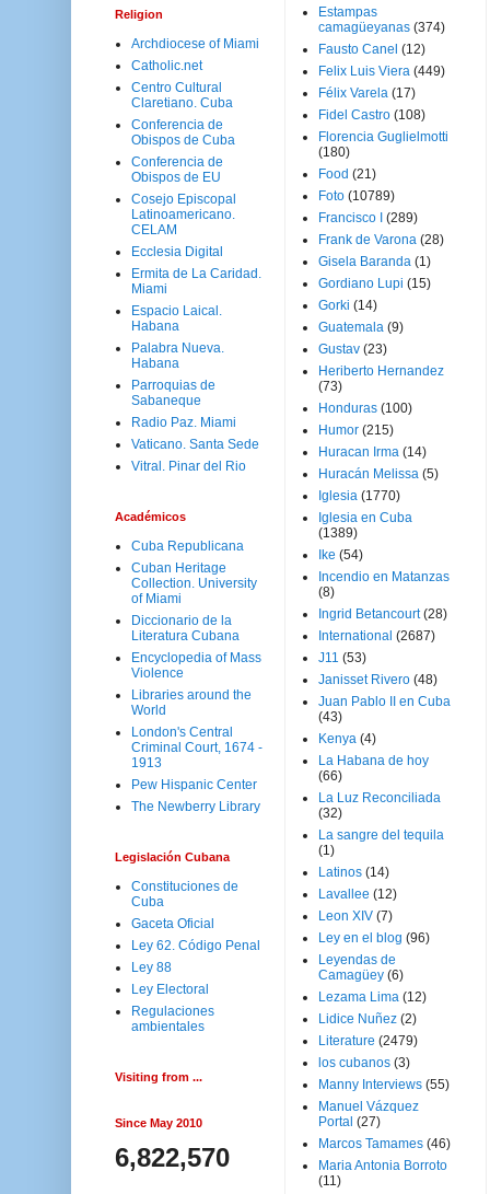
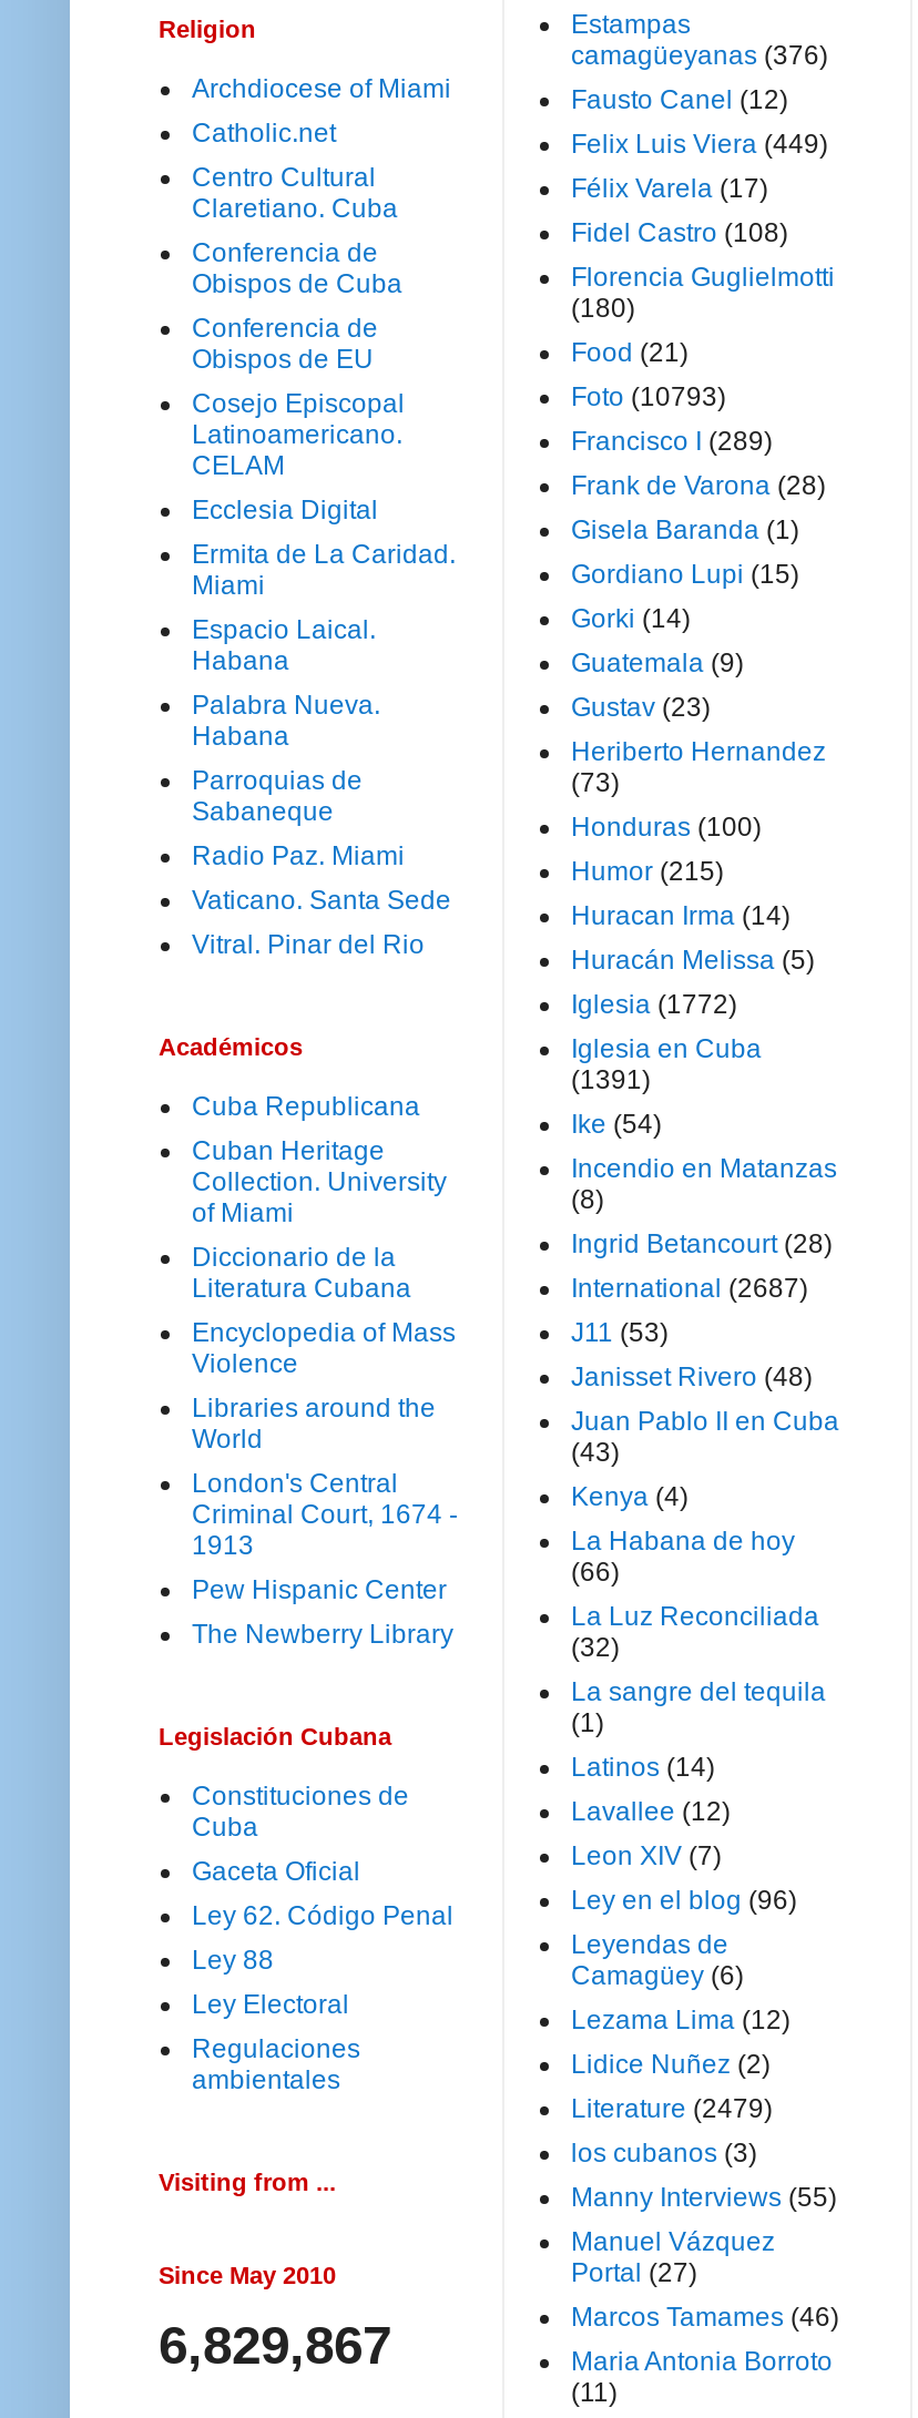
[318,20,445,35] camagüeyanas (374) -> [571,40,828,71] camagüeyanas (376)
[318,188,395,204] Foto (10789) -> [571,381,726,412] Foto (10793)
[318,488,400,503] Iglesia (1770) -> [571,989,737,1020] Iglesia (1772)
[318,525,358,541] (1389) -> [571,1064,651,1095] (1391)
[115,1143,230,1172] 6,822,570 -> [159,2315,391,2375] 6,829,867

